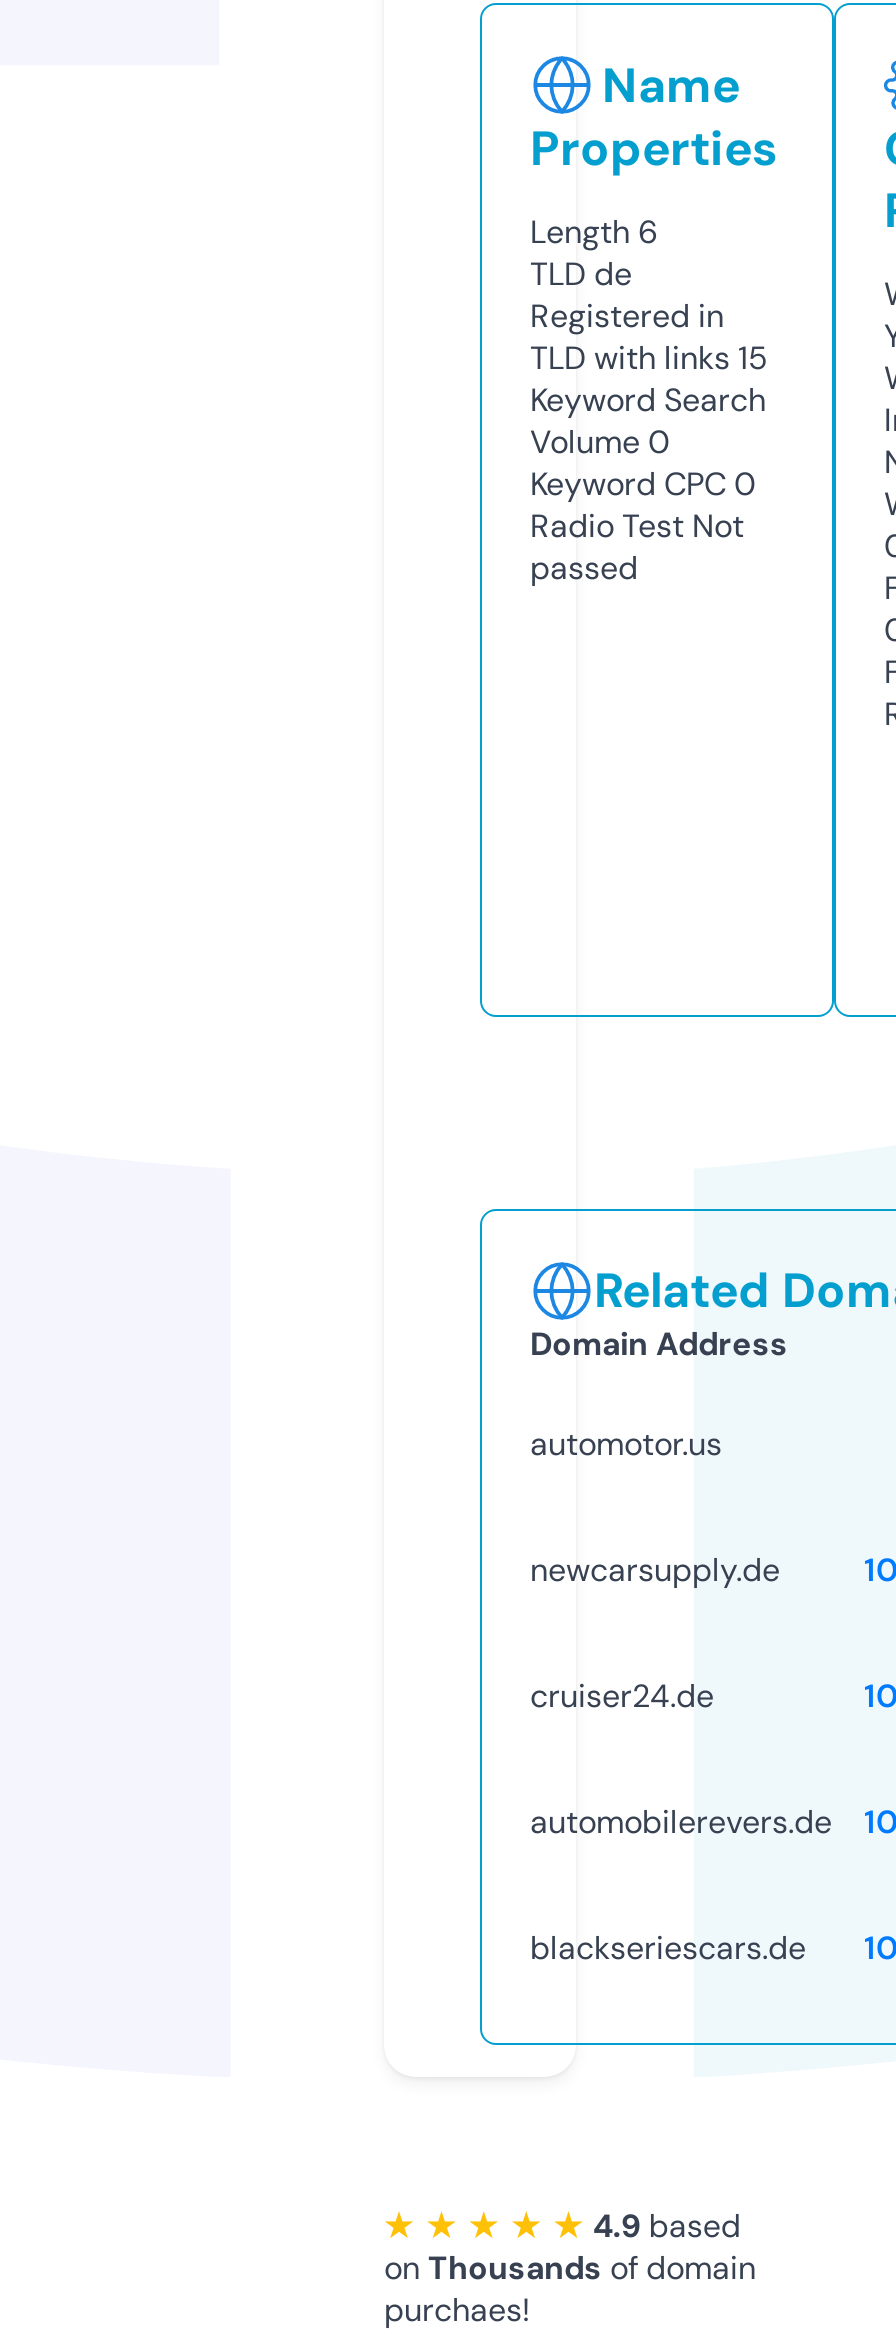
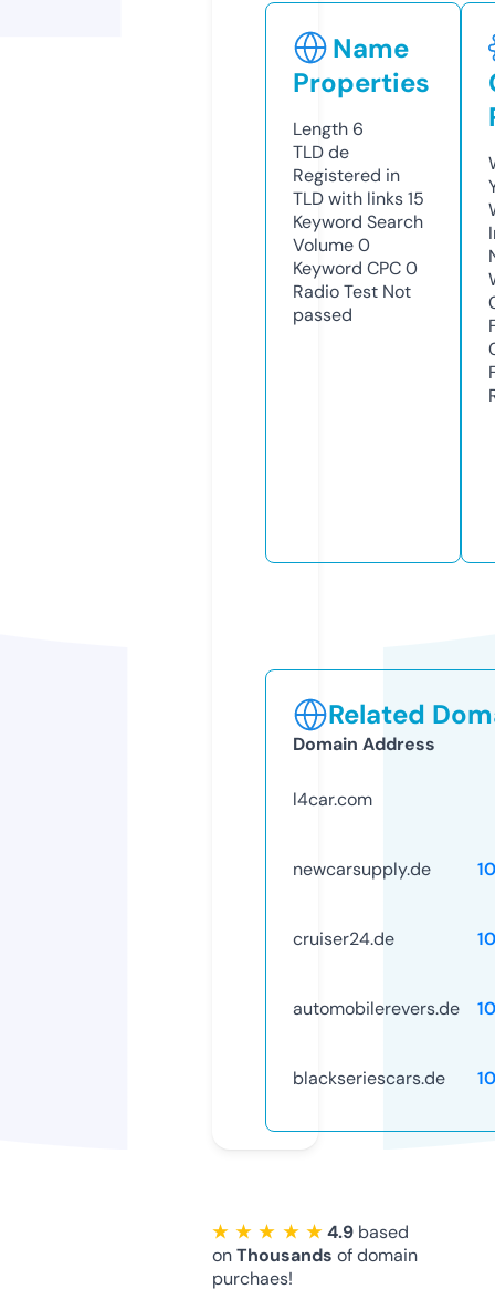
[530,1423,722,1465] automotor.us -> [293,788,372,811] l4car.com

